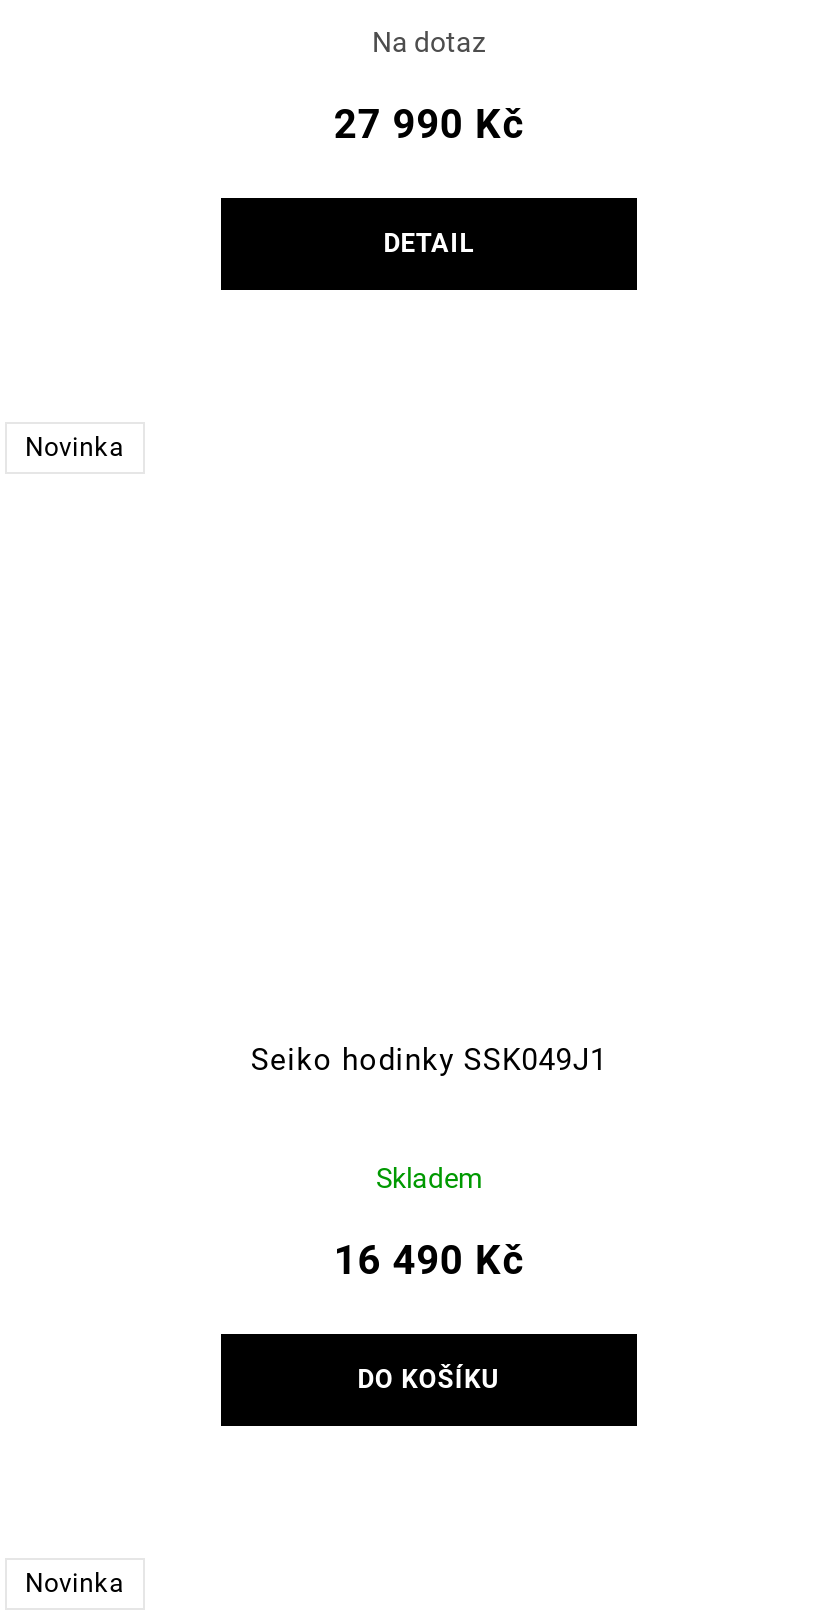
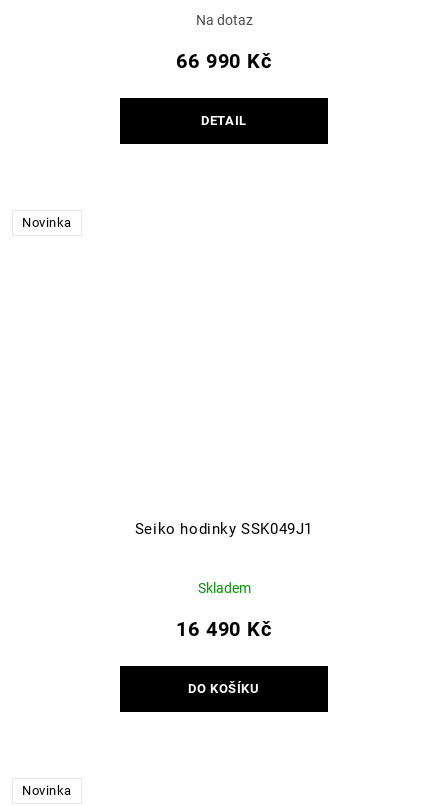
[334,99,524,147] 27 990 Kč -> [176,48,272,72] 66 990 Kč

